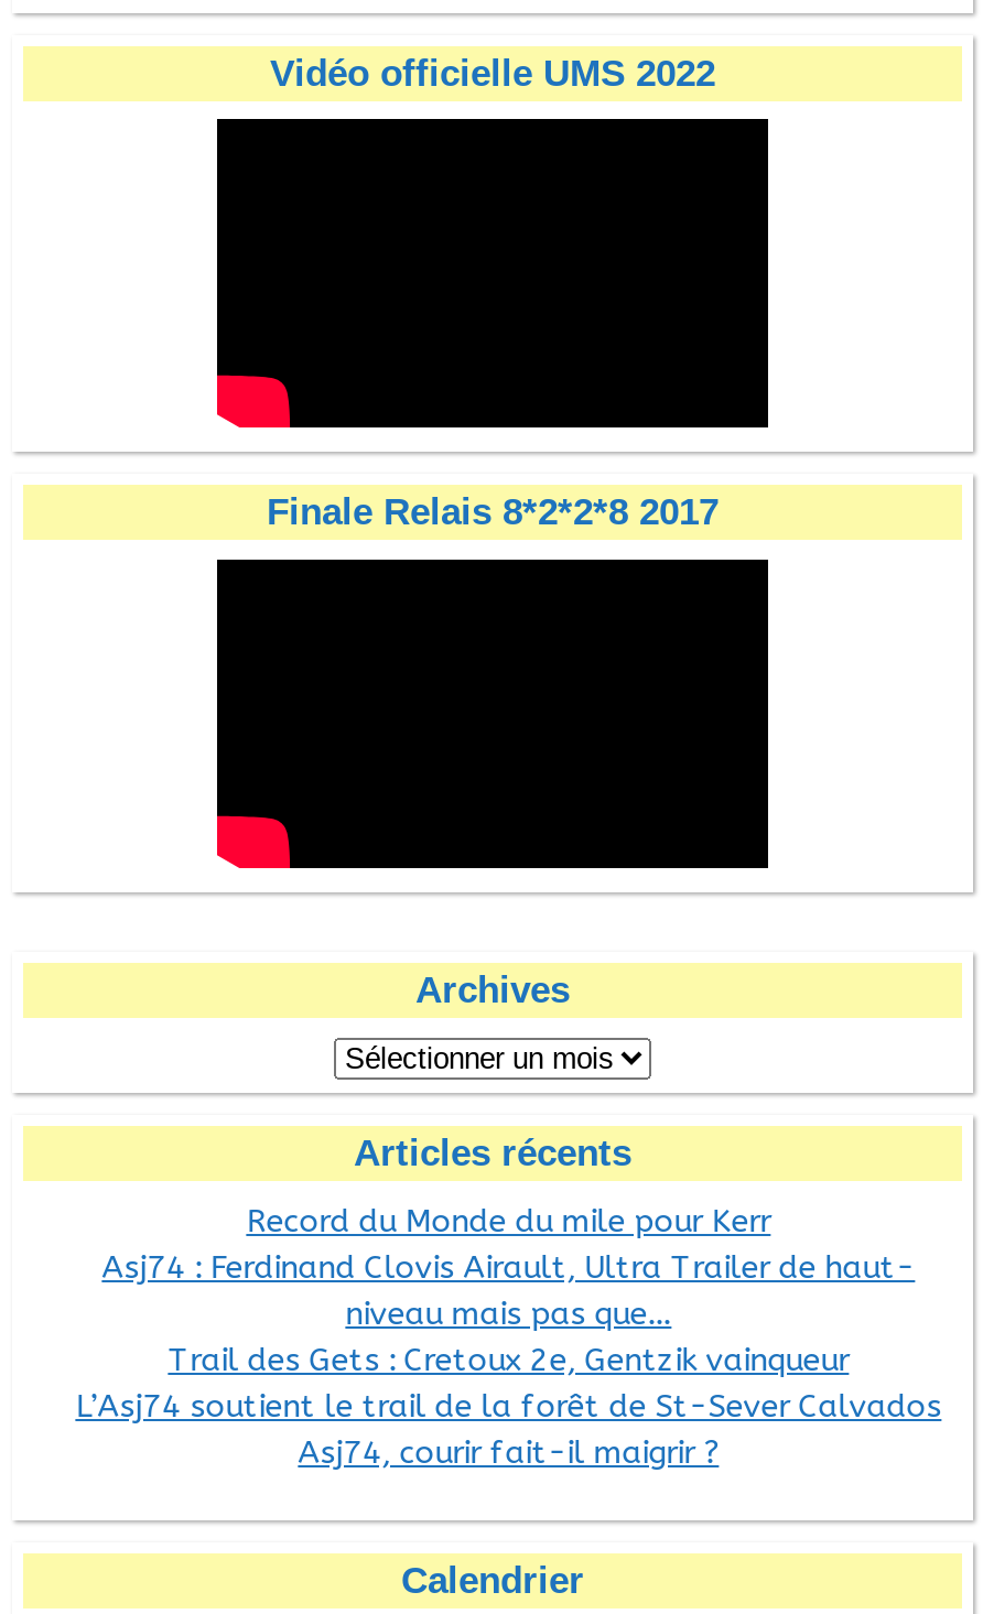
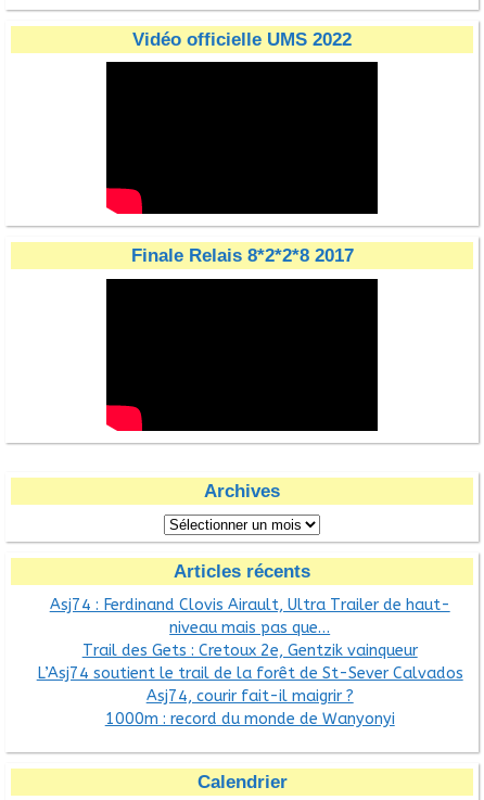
[246,1204,771,1241] Record du Monde du mile pour Kerr -> none
moved [75,1250,942,1473] -> [37,596,463,706]: Asj74 : Ferdinand Clovis Airault, Ultra Trailer de haut- | niveau mais pas que… | Trail des Gets : Cretoux 2e, Gentzik vainqueur | L’Asj74 soutient le trail de la forêt de St-Sever Calvados | Asj74, courir fait-il maigrir ?
none -> [105,710,395,729] 1000m : record du monde de Wanyonyi

